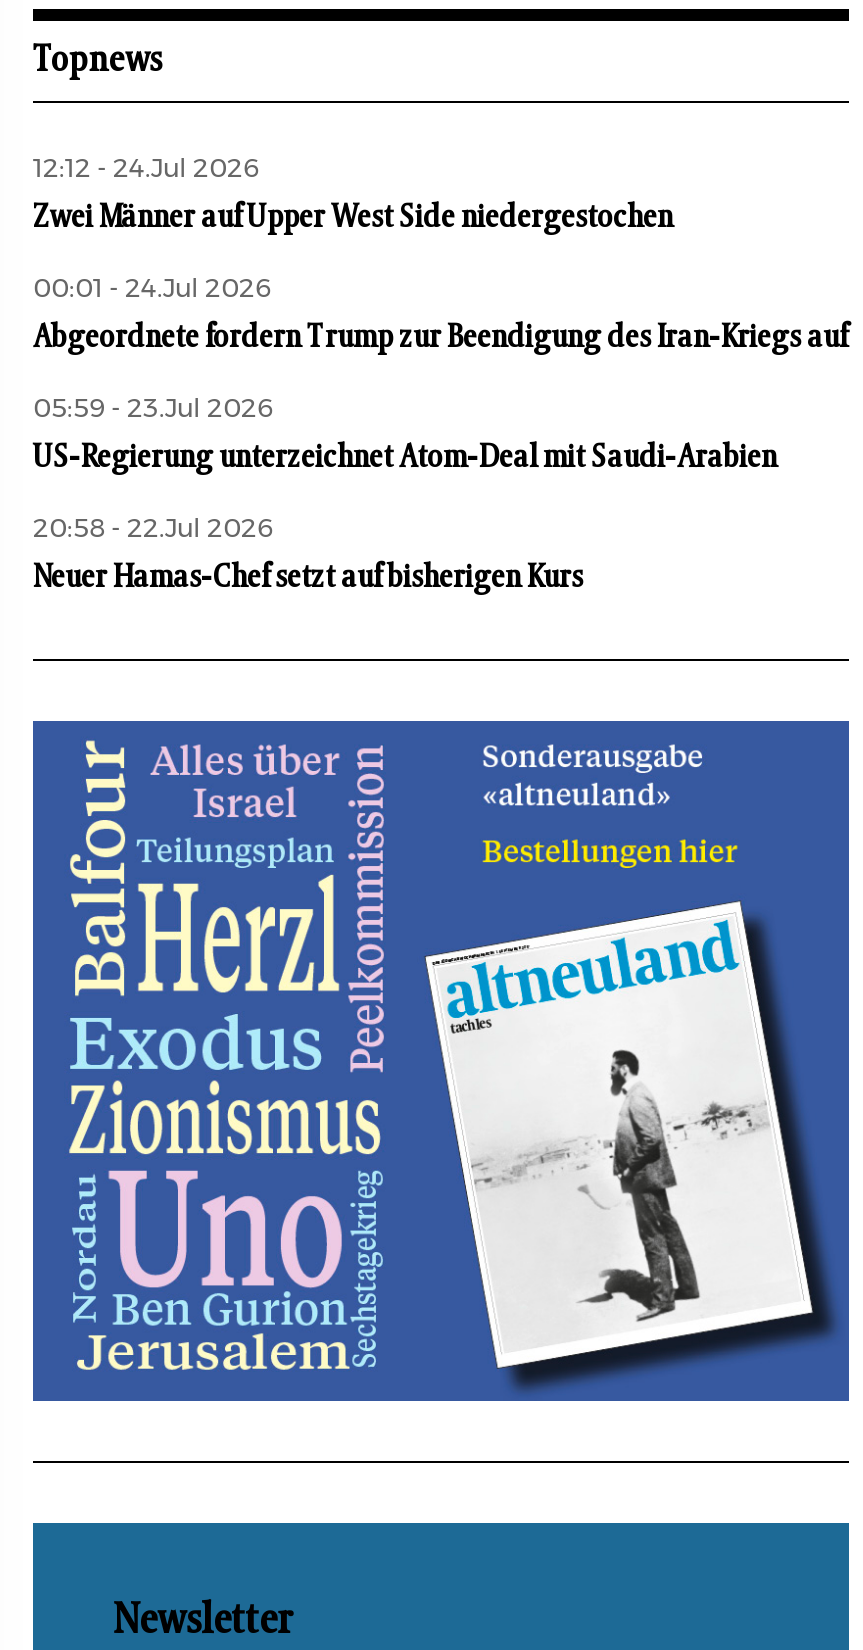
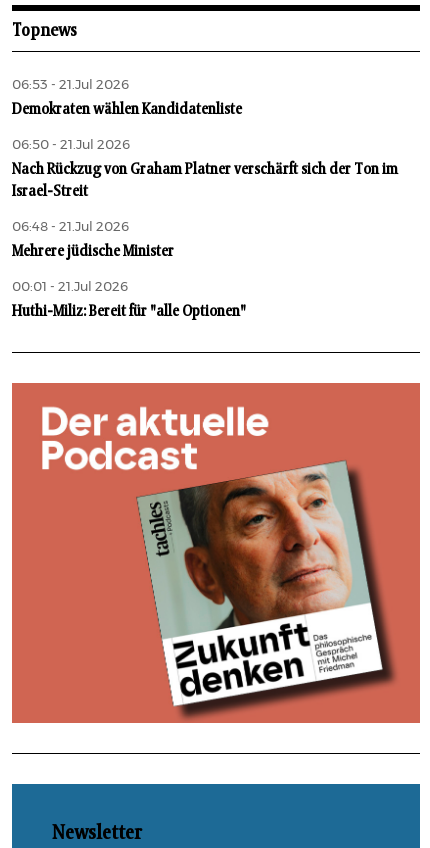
[33,157,259,183] 12:12 - 24.Jul 2026 -> [12,79,129,92] 06:53 - 21.Jul 2026
[33,201,673,233] Zwei Männer auf Upper West Side niedergestochen -> [12,101,242,117] Demokraten wählen Kandidatenliste
[33,277,271,303] 00:01 - 24.Jul 2026 -> [12,139,130,152] 06:50 - 21.Jul 2026
[33,321,847,353] Abgeordnete fordern Trump zur Beendigung des Iran-Kriegs auf -> [12,161,398,199] Nach Rückzug von Graham Platner verschärft sich der Ton im | Israel-Streit
[33,397,273,423] 05:59 - 23.Jul 2026 -> [12,221,129,234] 06:48 - 21.Jul 2026
[33,441,777,473] US-Regierung unterzeichnet Atom-Deal mit Saudi-Arabien -> [12,243,174,259] Mehrere jüdische Minister
[33,517,273,543] 20:58 - 22.Jul 2026 -> [12,281,128,294] 00:01 - 21.Jul 2026
[33,561,583,593] Neuer Hamas-Chef setzt auf bisherigen Kurs -> [12,303,246,319] Huthi-Miliz: Bereit für "alle Optionen"
[31,719,851,1403] [image] -> [11,382,421,724] [image]

